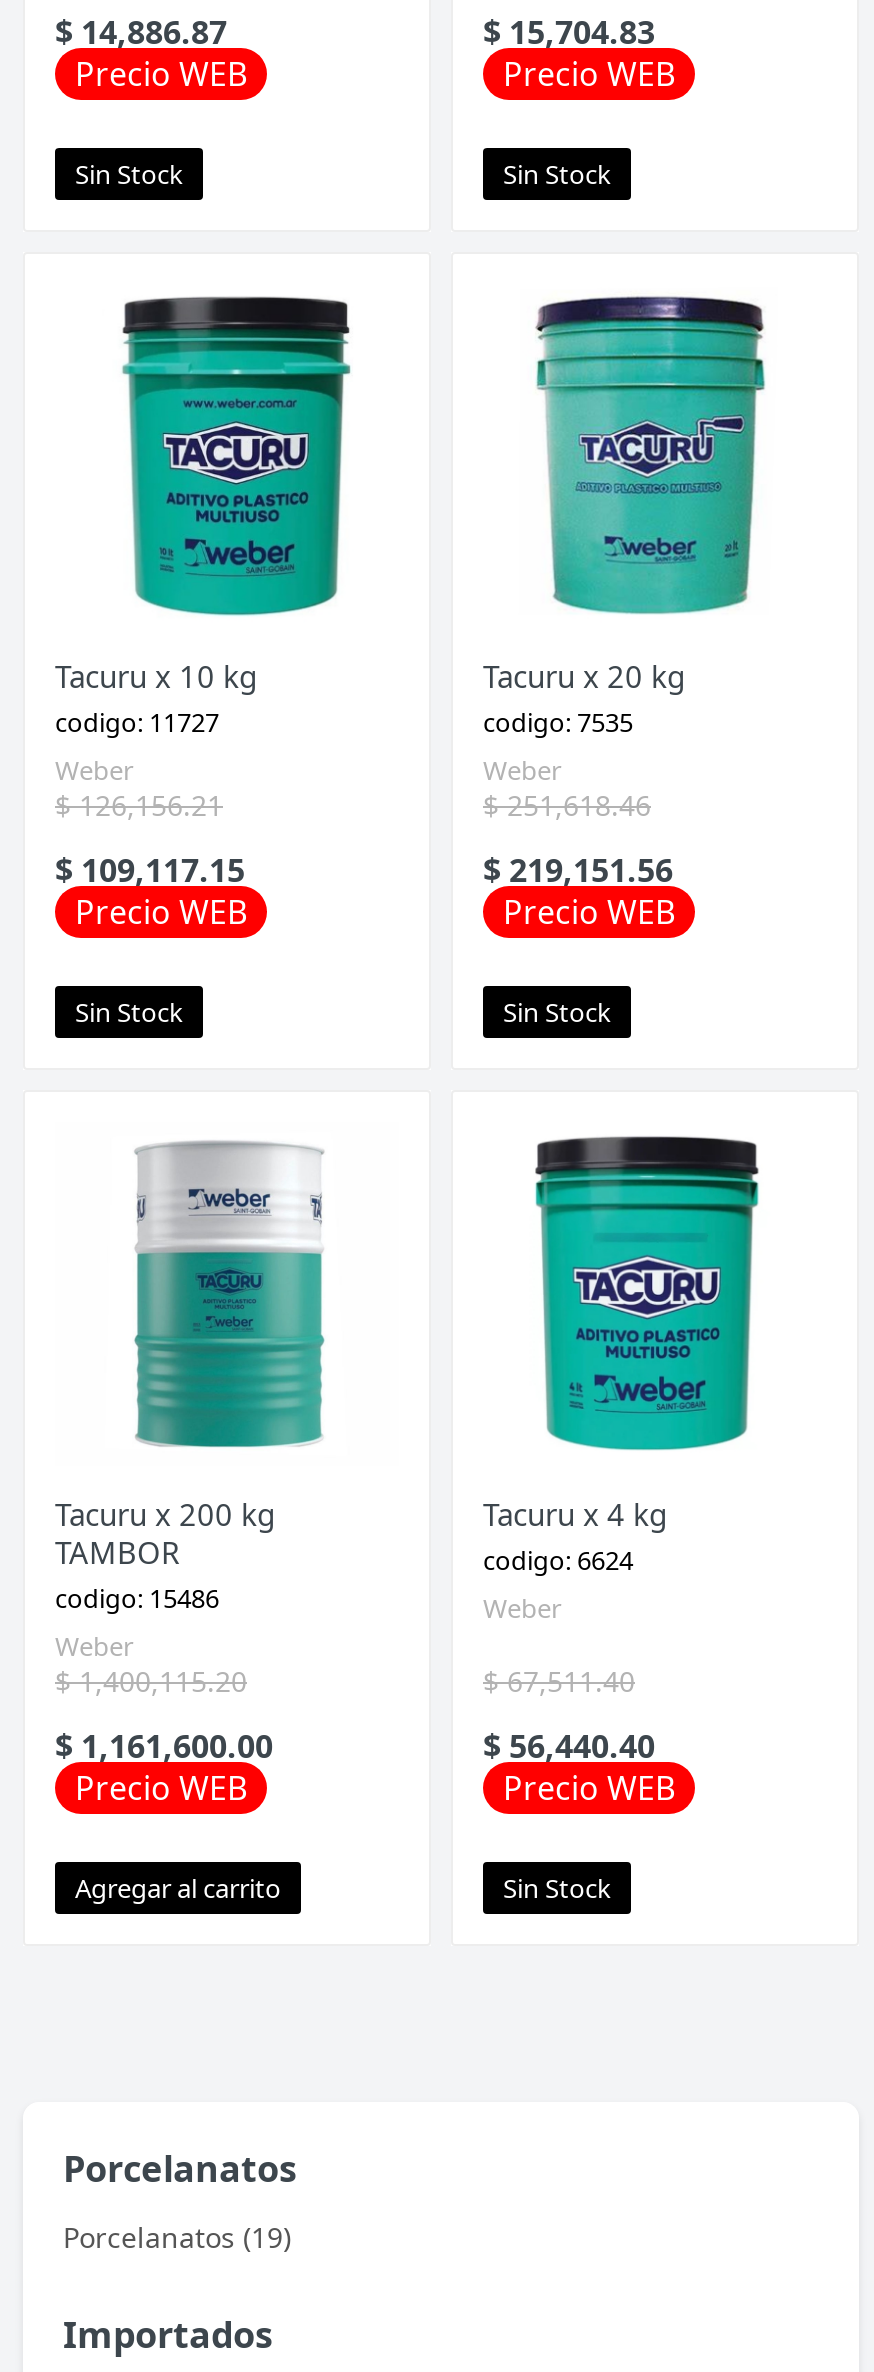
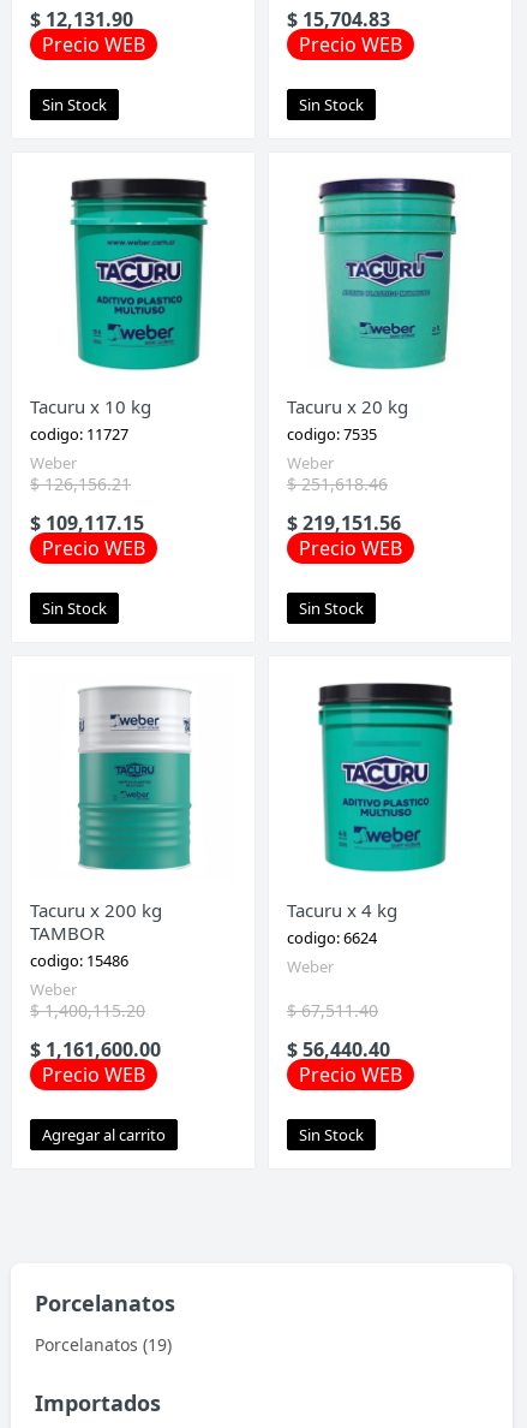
[55,10,227,54] $ 14,886.87 -> [30,6,133,32] $ 12,131.90

